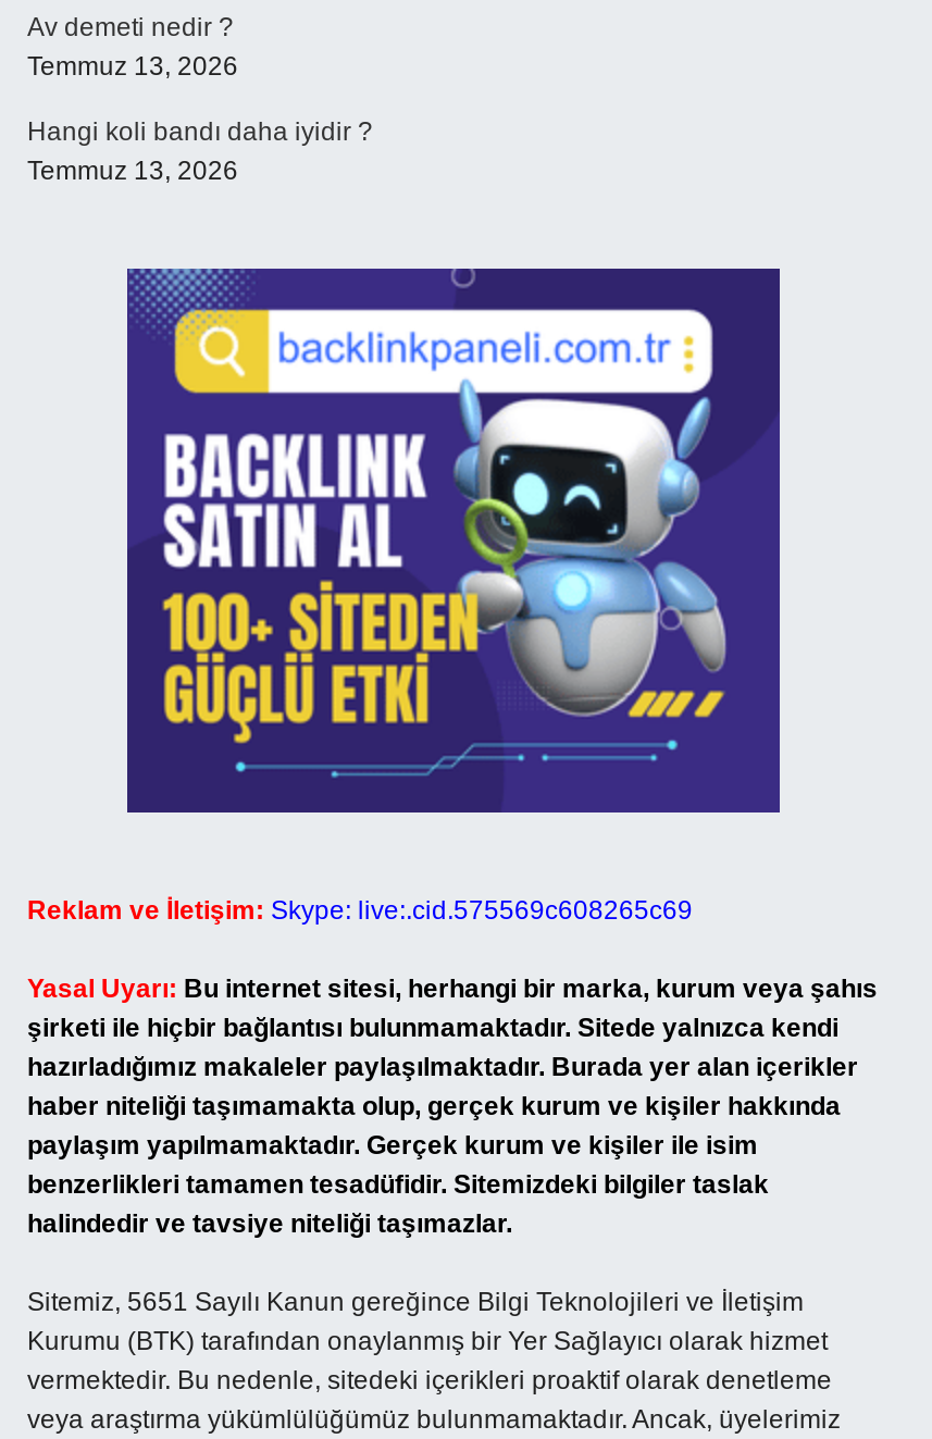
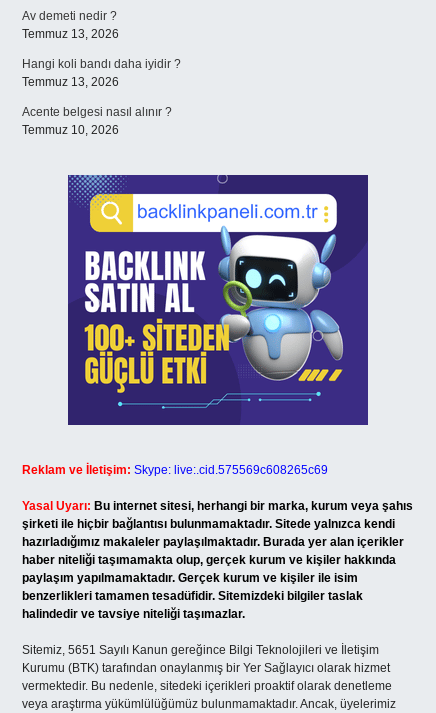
none -> [22,105,172,137] Acente belgesi nasıl alınır ? | Temmuz 10, 2026

